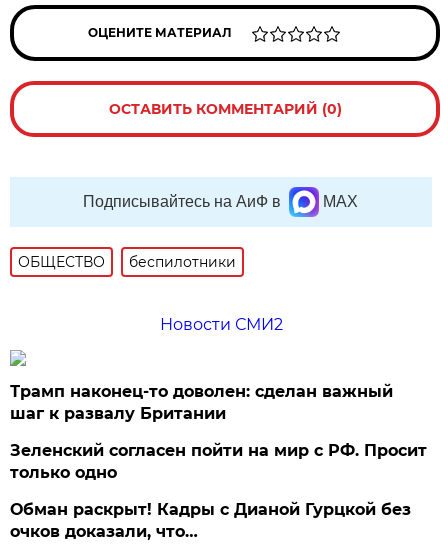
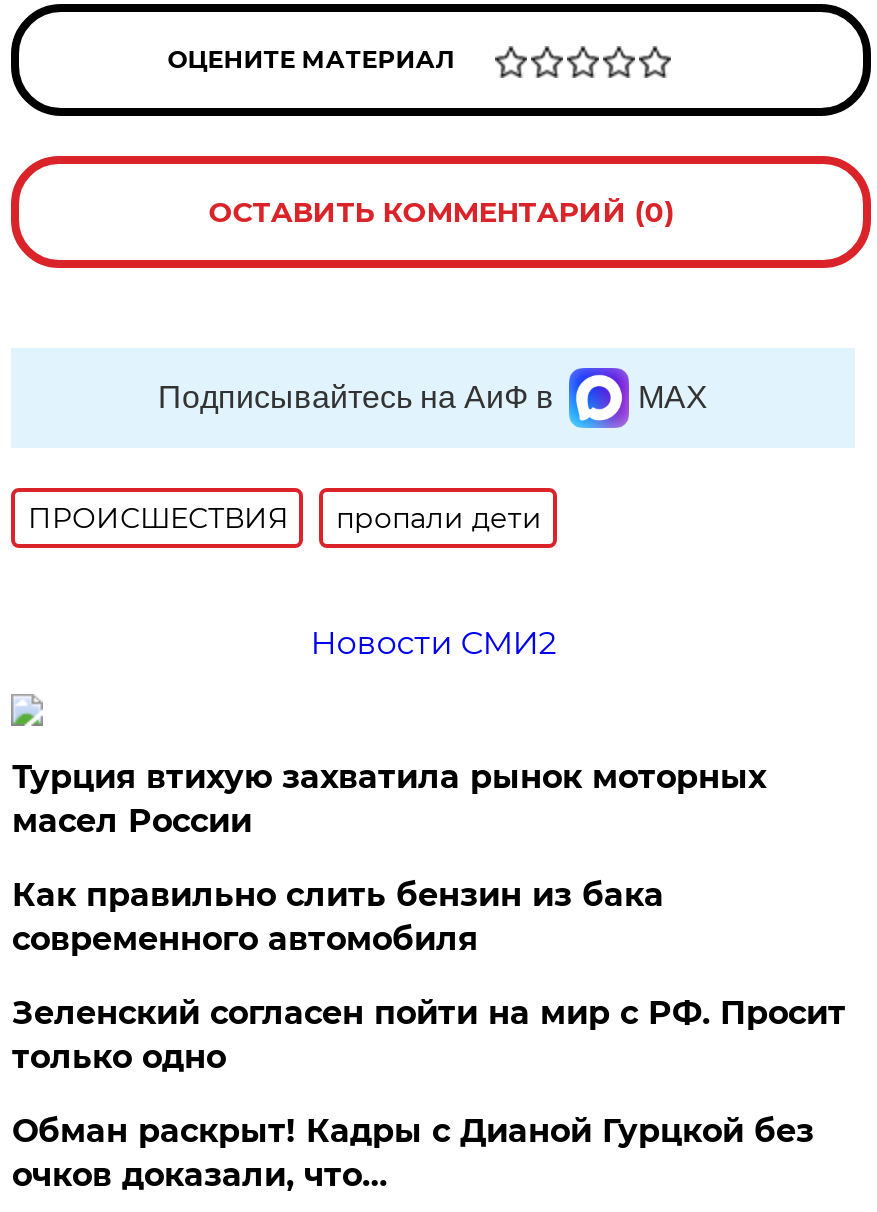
[18,253,236,271] ОБЩЕСТВО | беспилотники -> [28,500,542,536] ПРОИСШЕСТВИЯ | пропали дети
[10,382,393,423] Трамп наконец-то доволен: сделан важный | шаг к развалу Британии -> [12,758,766,958] Турция втихую захватила рынок моторных | масел России | Как правильно слить бензин из бака | современного автомобиля

